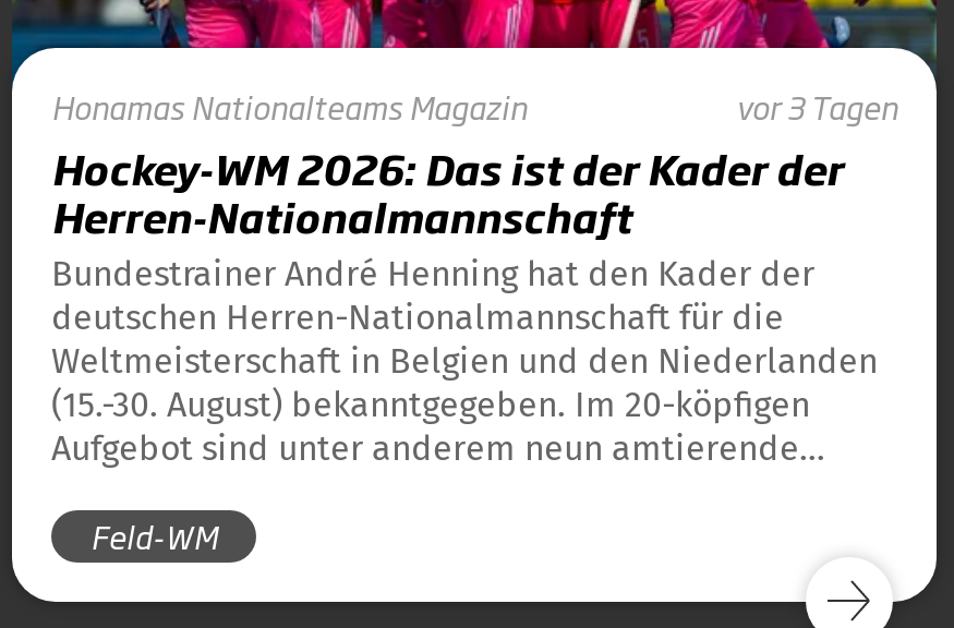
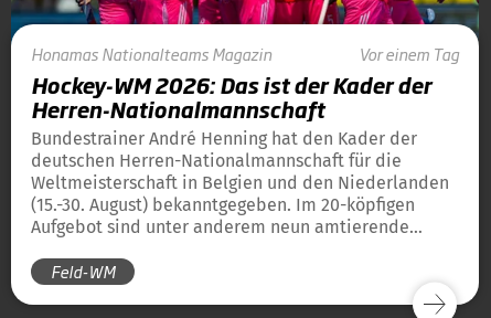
[736,83,897,129] vor 3 Tagen -> [359,42,459,65] Vor einem Tag

